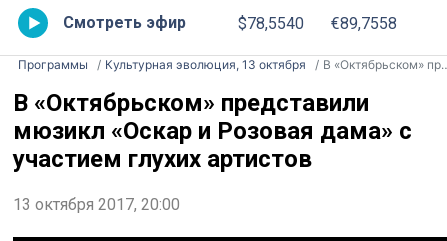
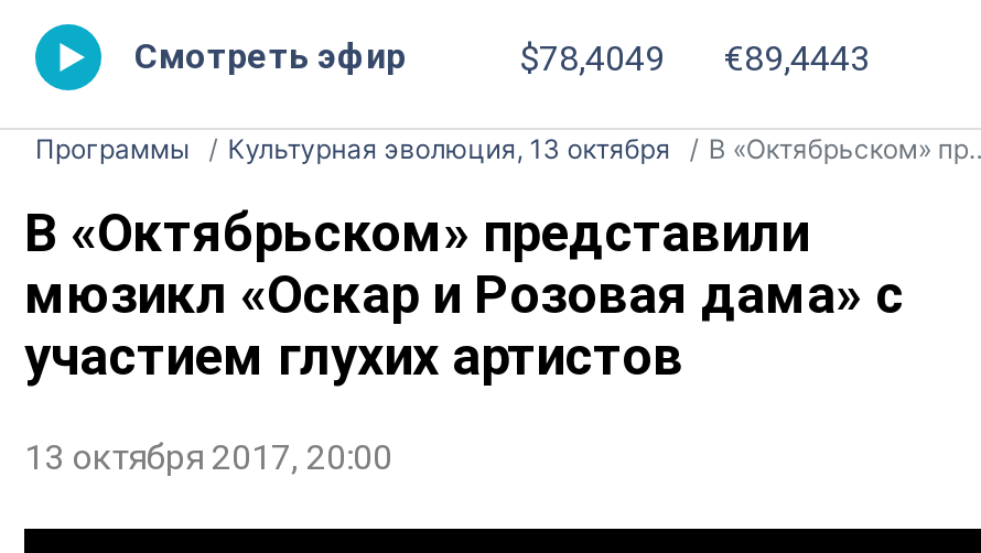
[237,13,303,32] $78,5540 -> [519,36,665,78] $78,4049
[330,13,396,32] €89,7558 -> [724,36,870,78] €89,4443

